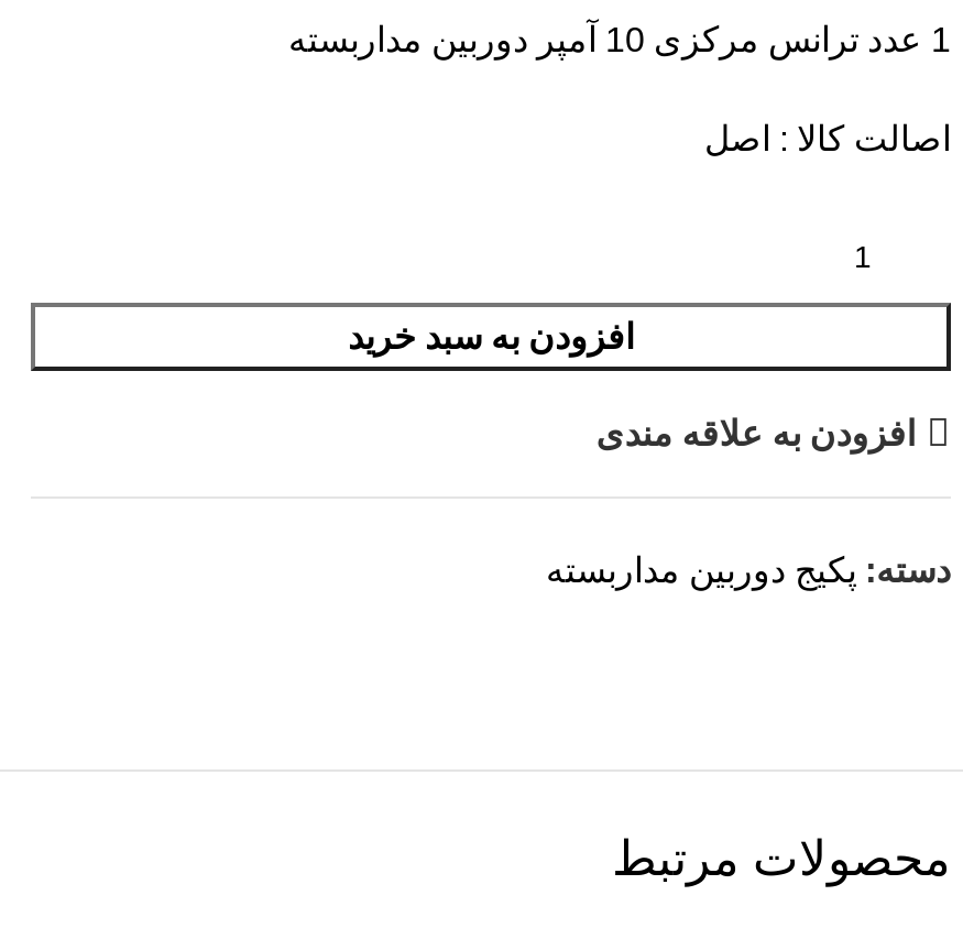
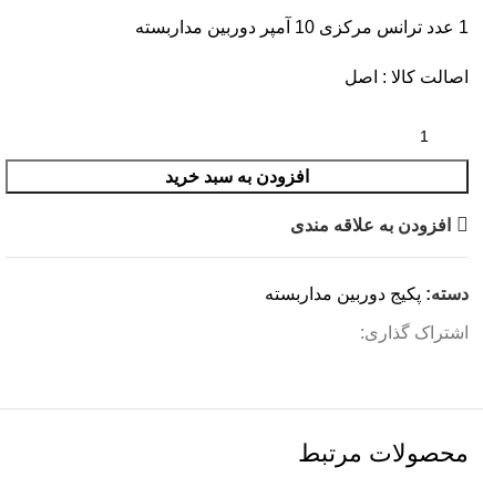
none -> [360,323,469,342] اشتراک گذاری:

